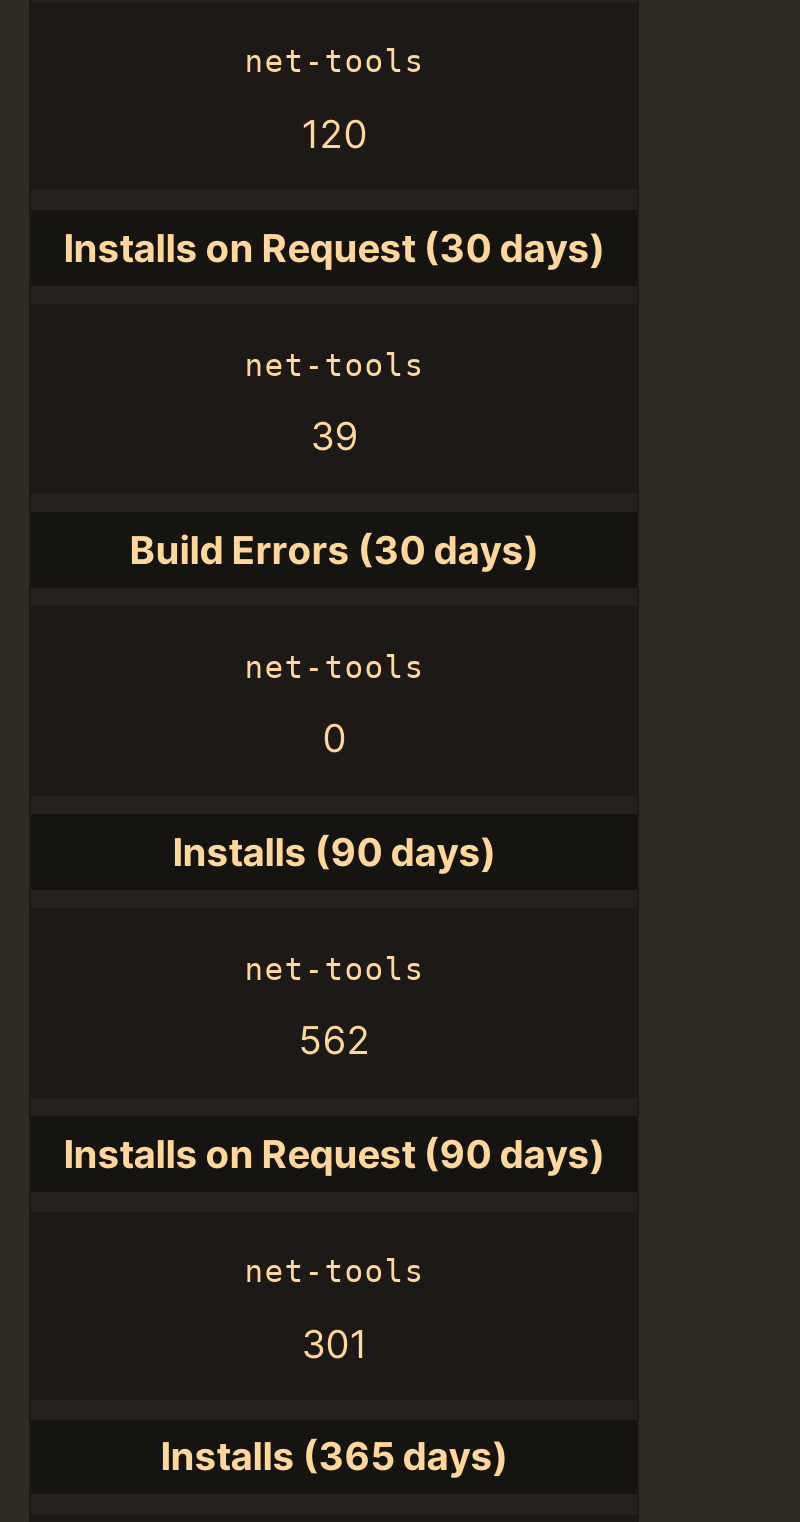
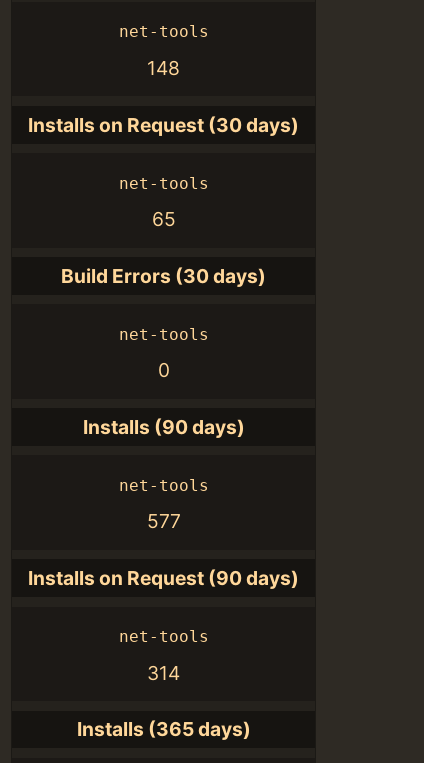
[301,110,367,158] 120 -> [147,56,180,80] 148
[310,412,358,460] 39 -> [152,207,176,231] 65
[298,1017,370,1065] 562 -> [147,509,181,533] 577
[301,1319,367,1367] 301 -> [147,661,180,685] 314

